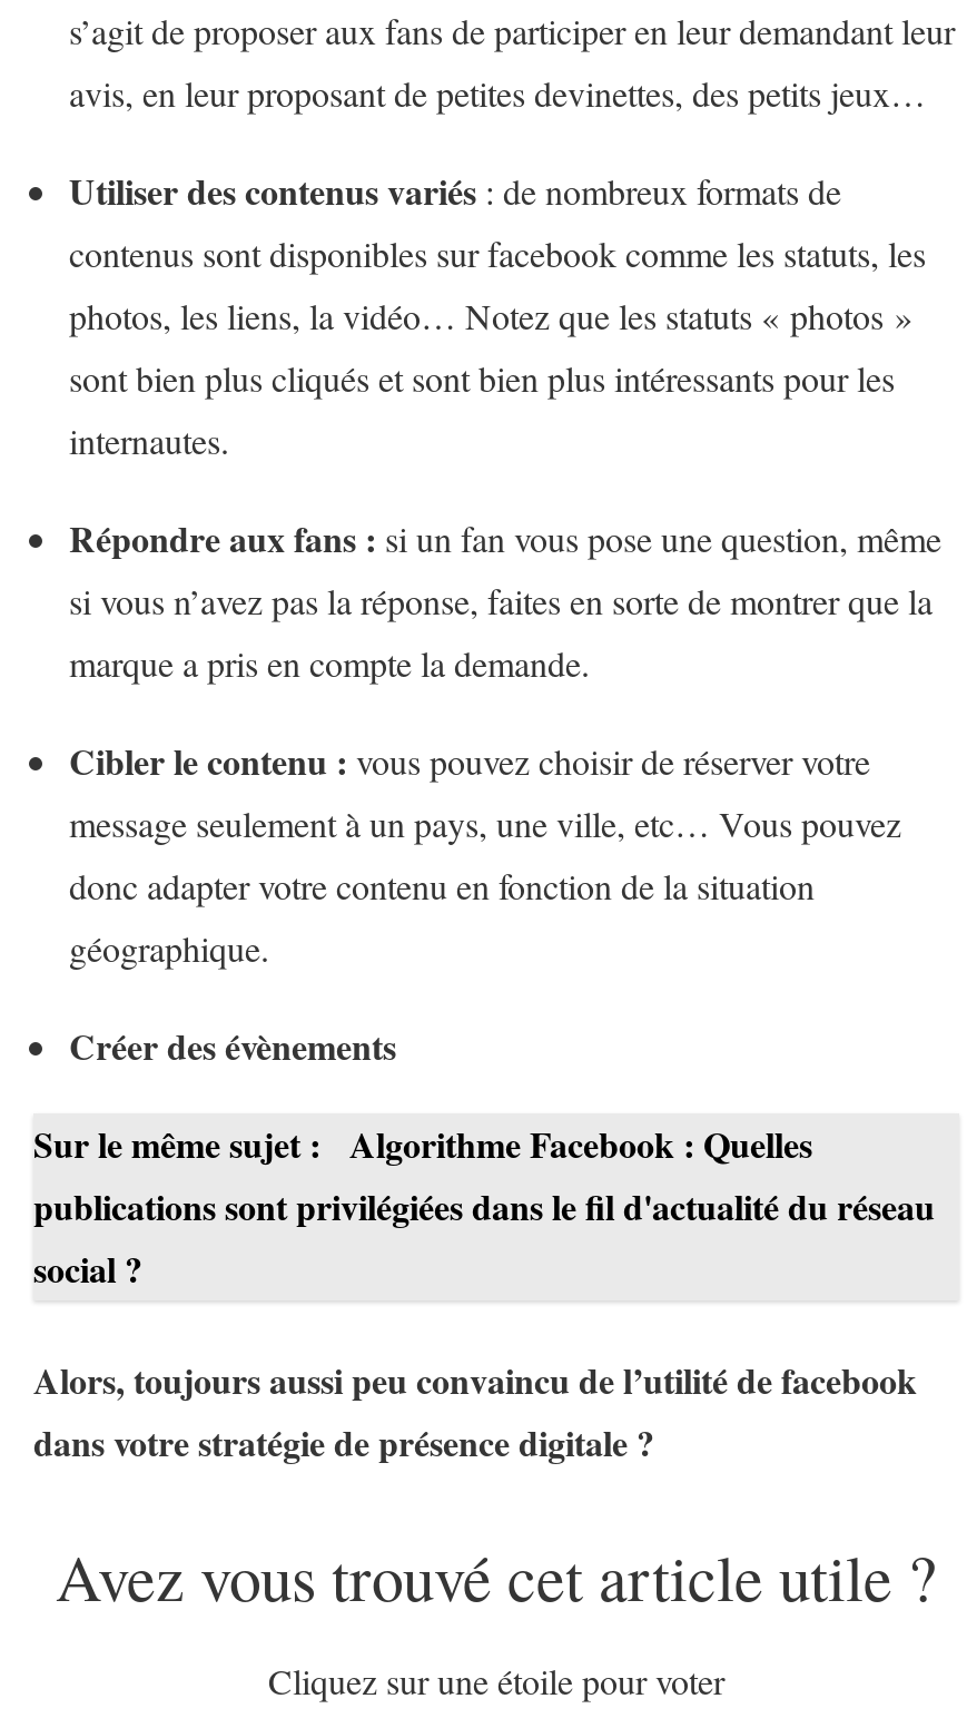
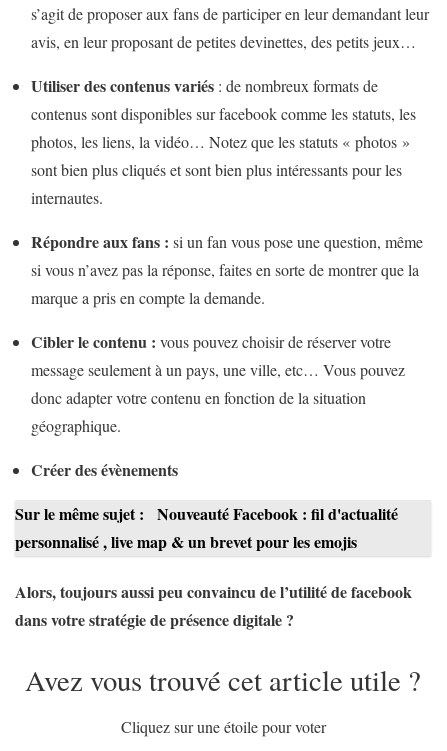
[33,1119,935,1295] Sur le même sujet : Algorithme Facebook : Quelles | publications sont privilégiées dans le fil d'actualité du réseau | social ? -> [15,502,398,553] Sur le même sujet : Nouveauté Facebook : fil d'actualité | personnalisé , live map & un brevet pour les emojis

